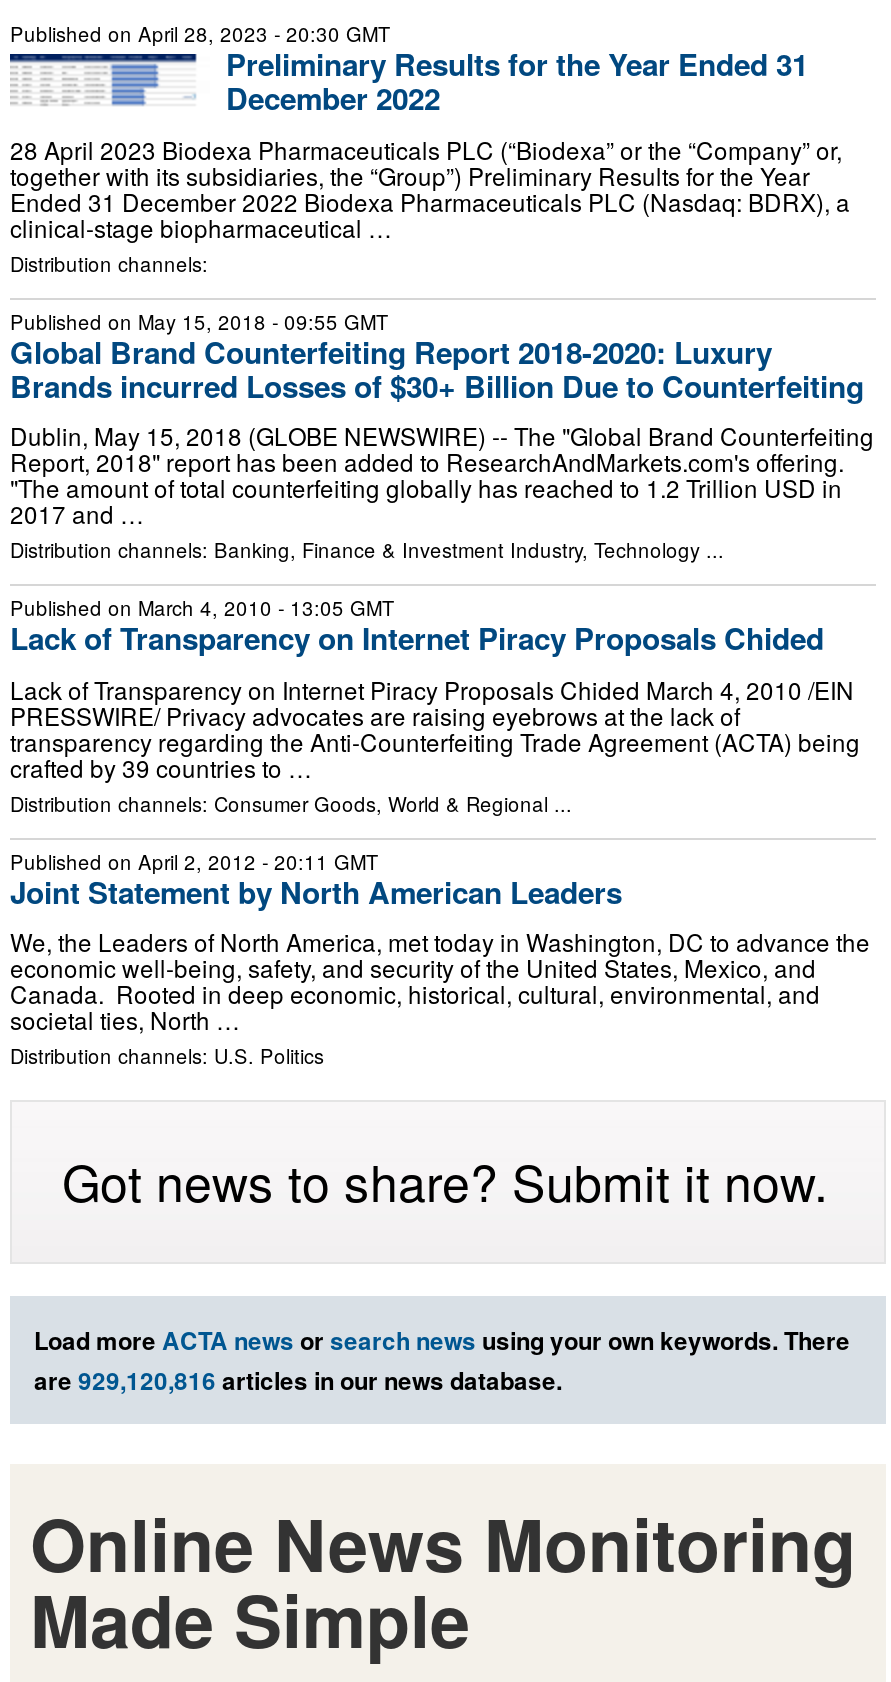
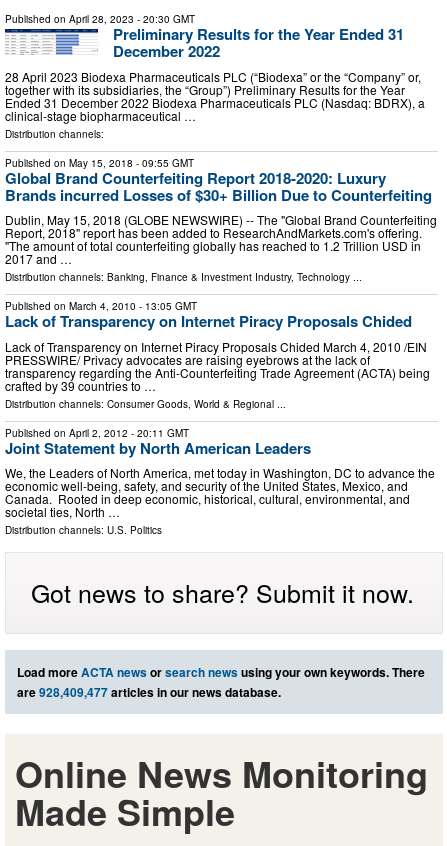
[34,1363,562,1399] are 929,120,816 articles in our news database. -> [17,683,281,701] are 928,409,477 articles in our news database.

